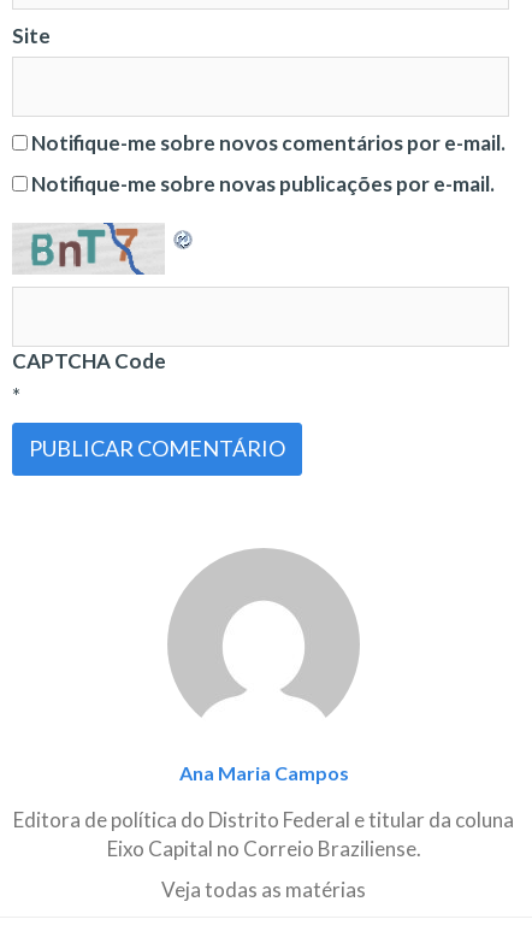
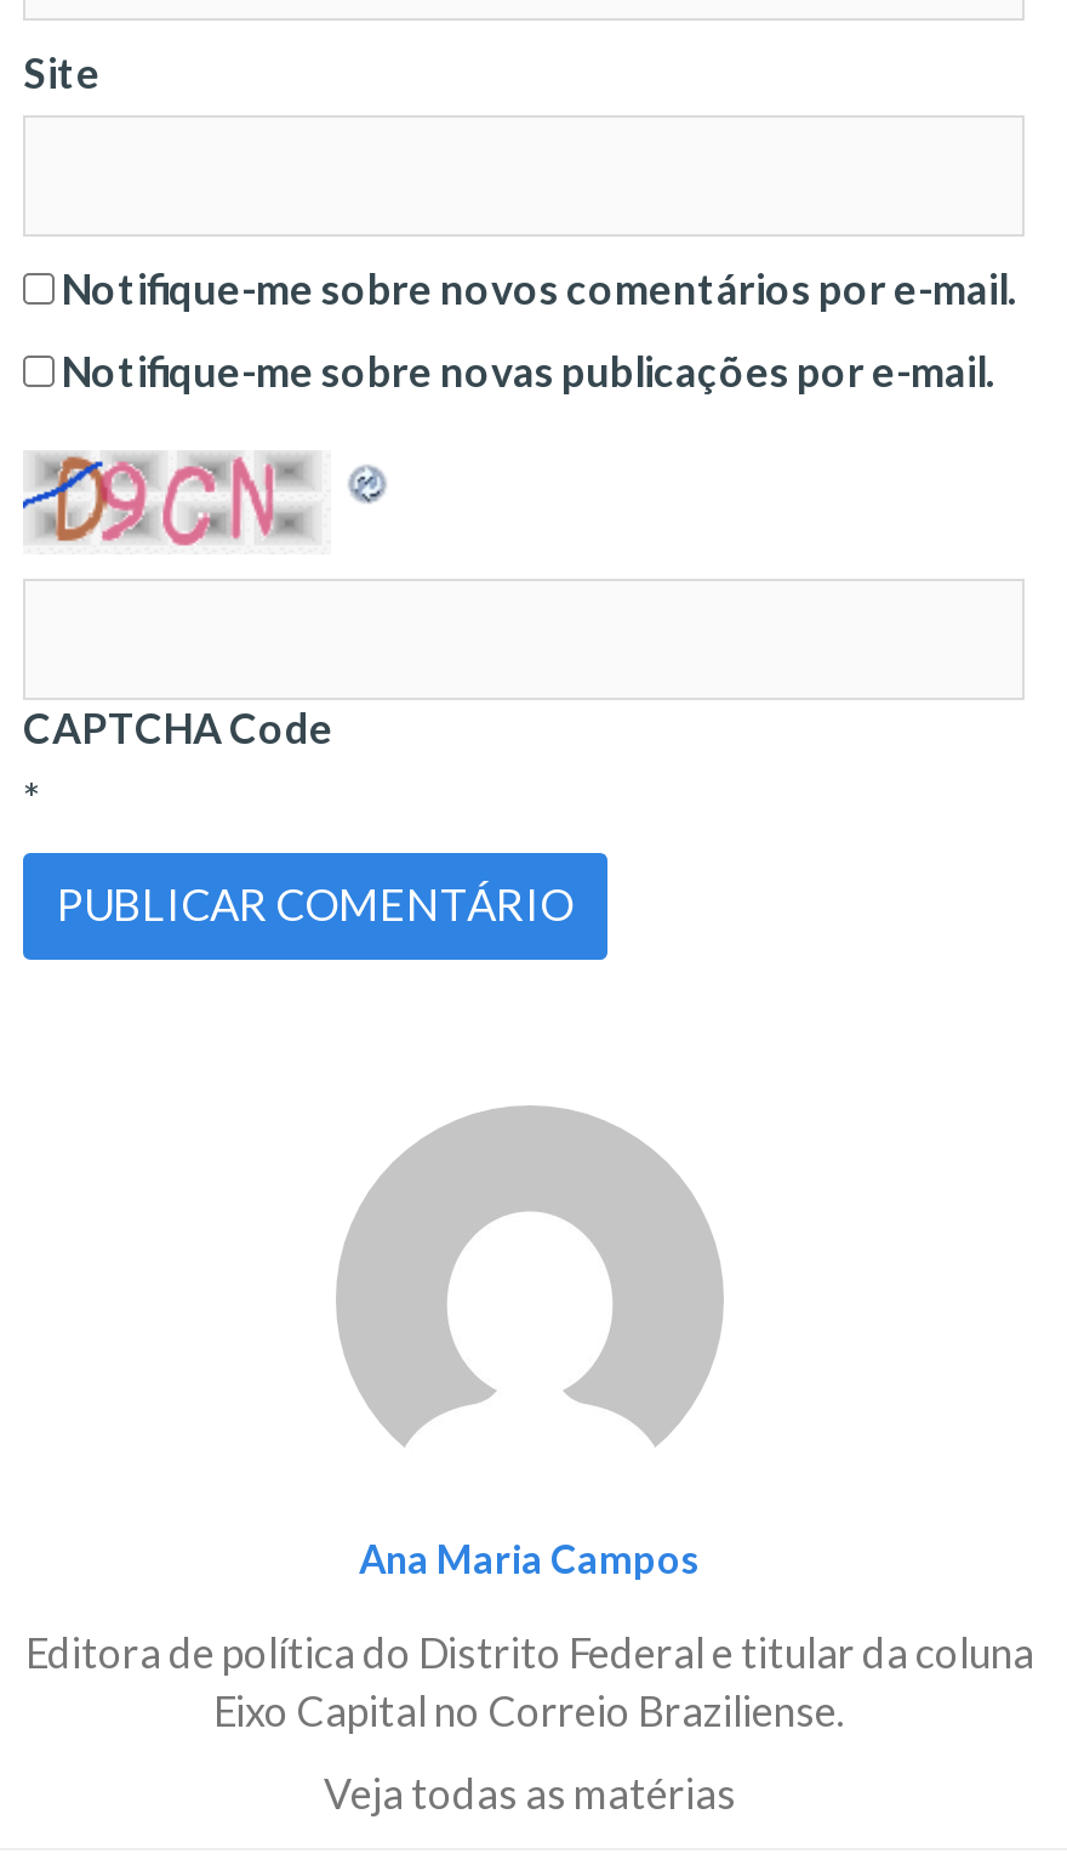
[13,222,152,276] [image] -> [21,450,307,555] [image]

